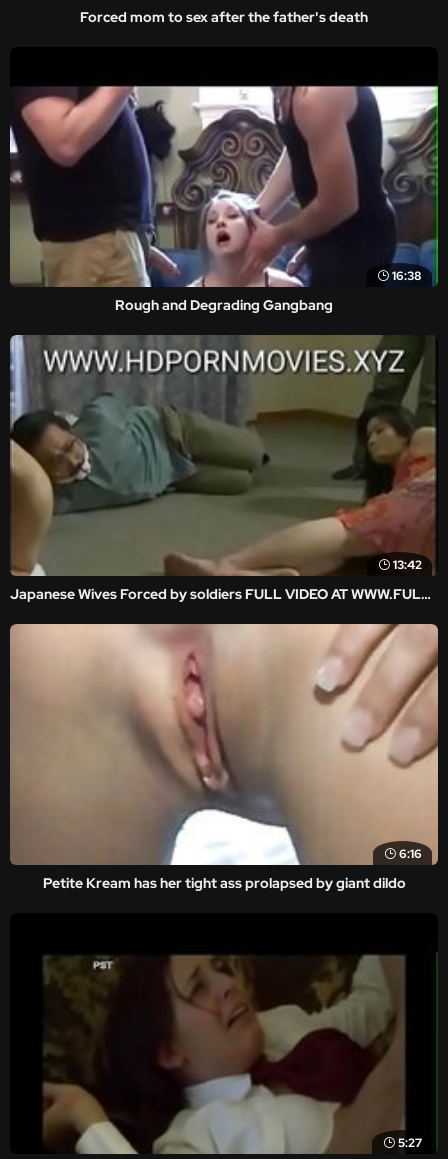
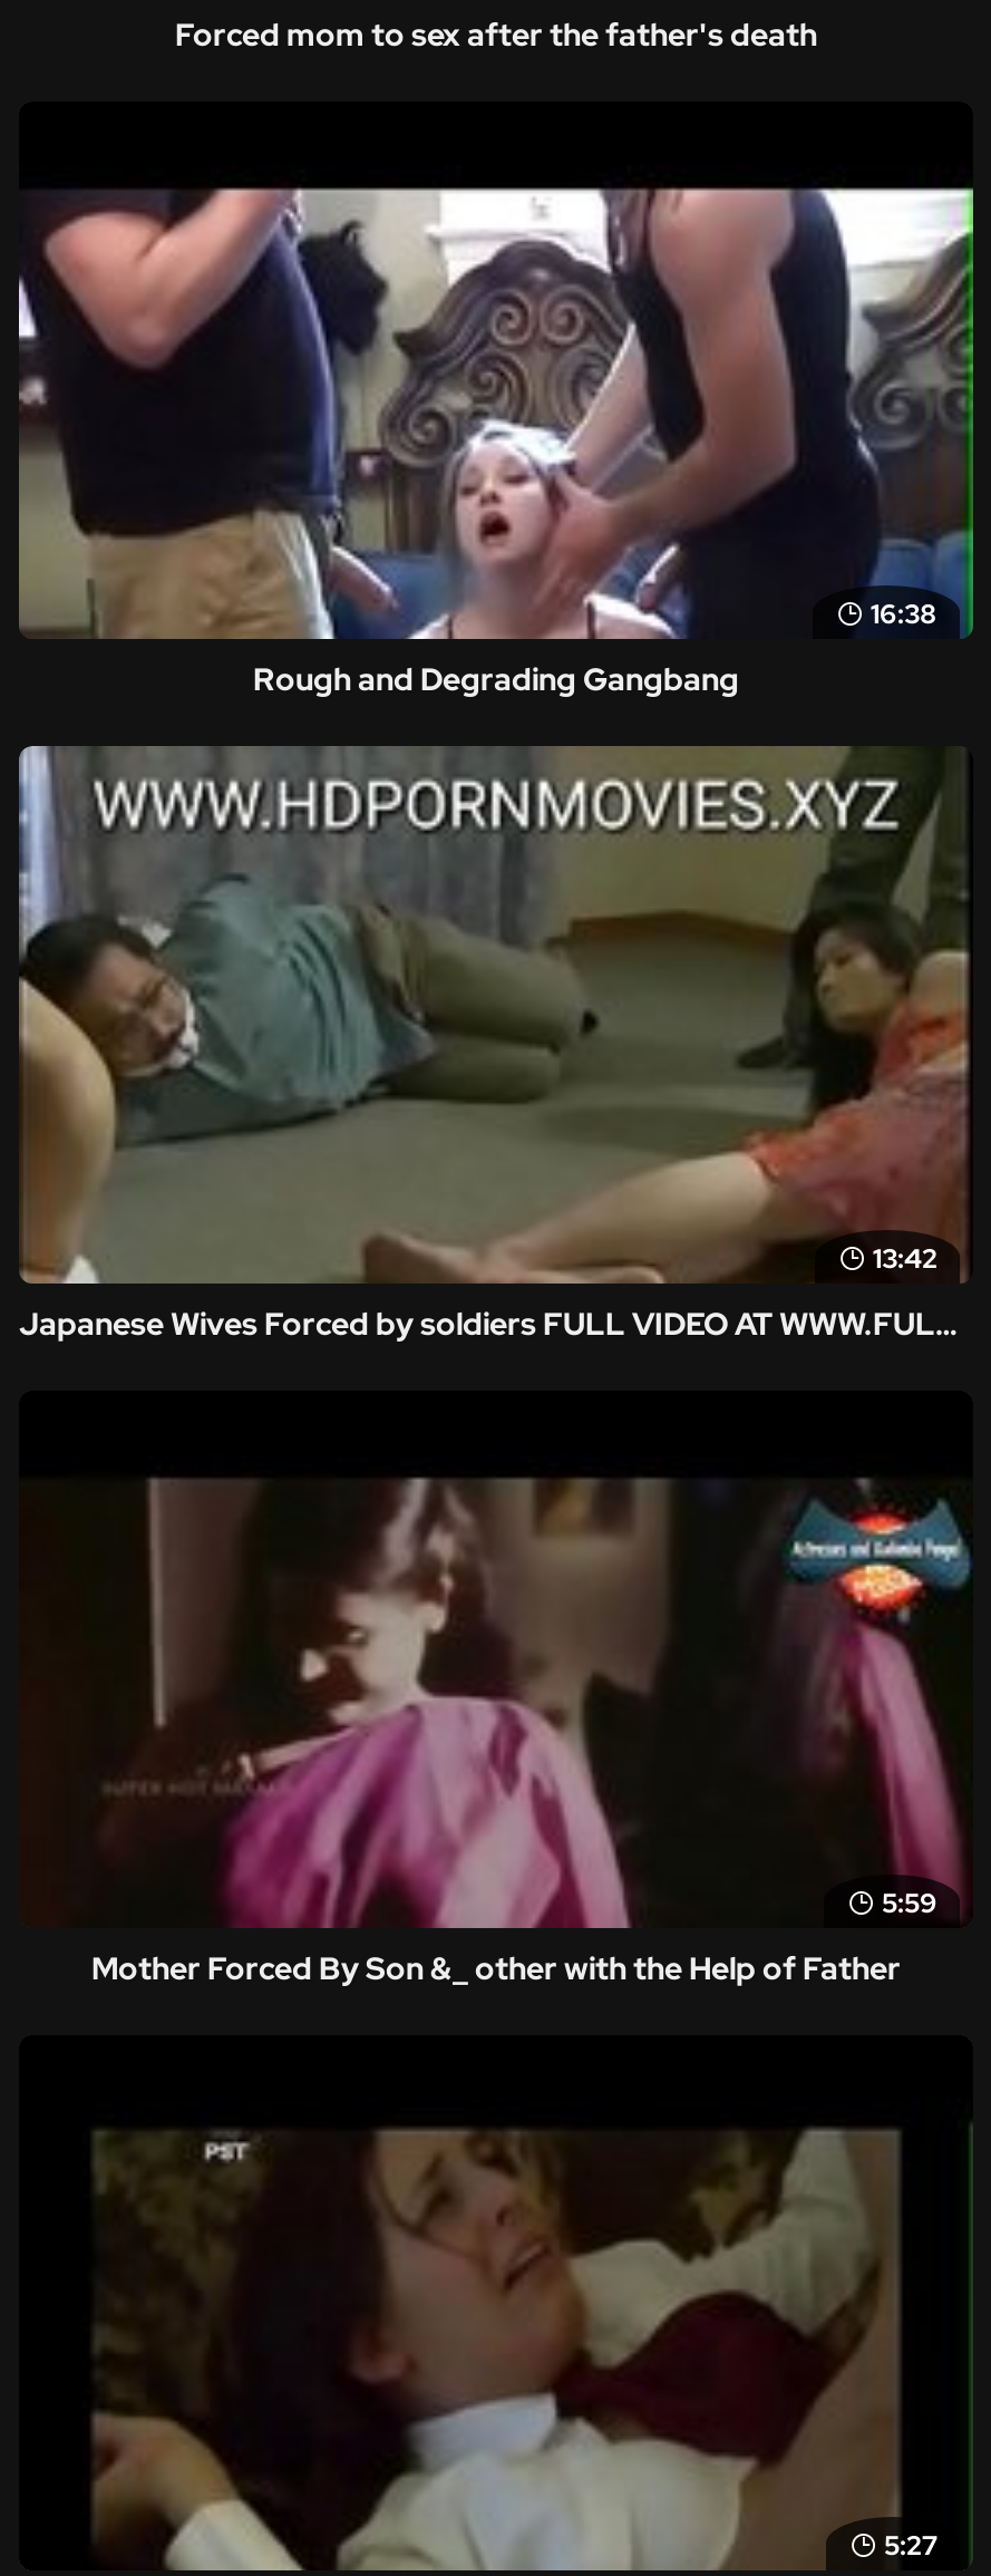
[9,623,439,866] [image] | 6:16 -> [19,1391,973,1930] [image] | 5:59
[42,874,405,892] Petite Kream has her tight ass prolapsed by giant dildo -> [91,1948,901,1988] Mother Forced By Son &_ other with the Help of Father

